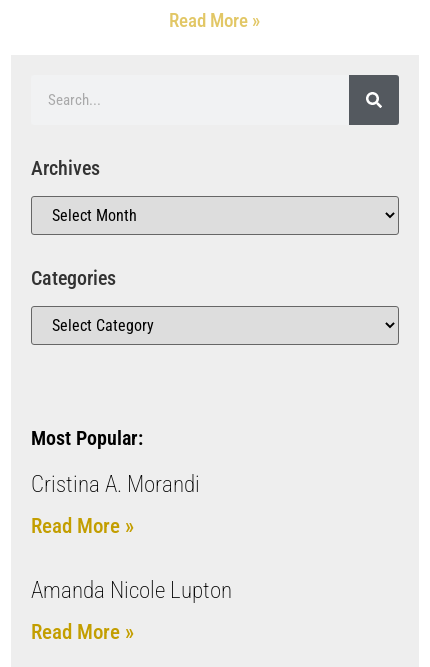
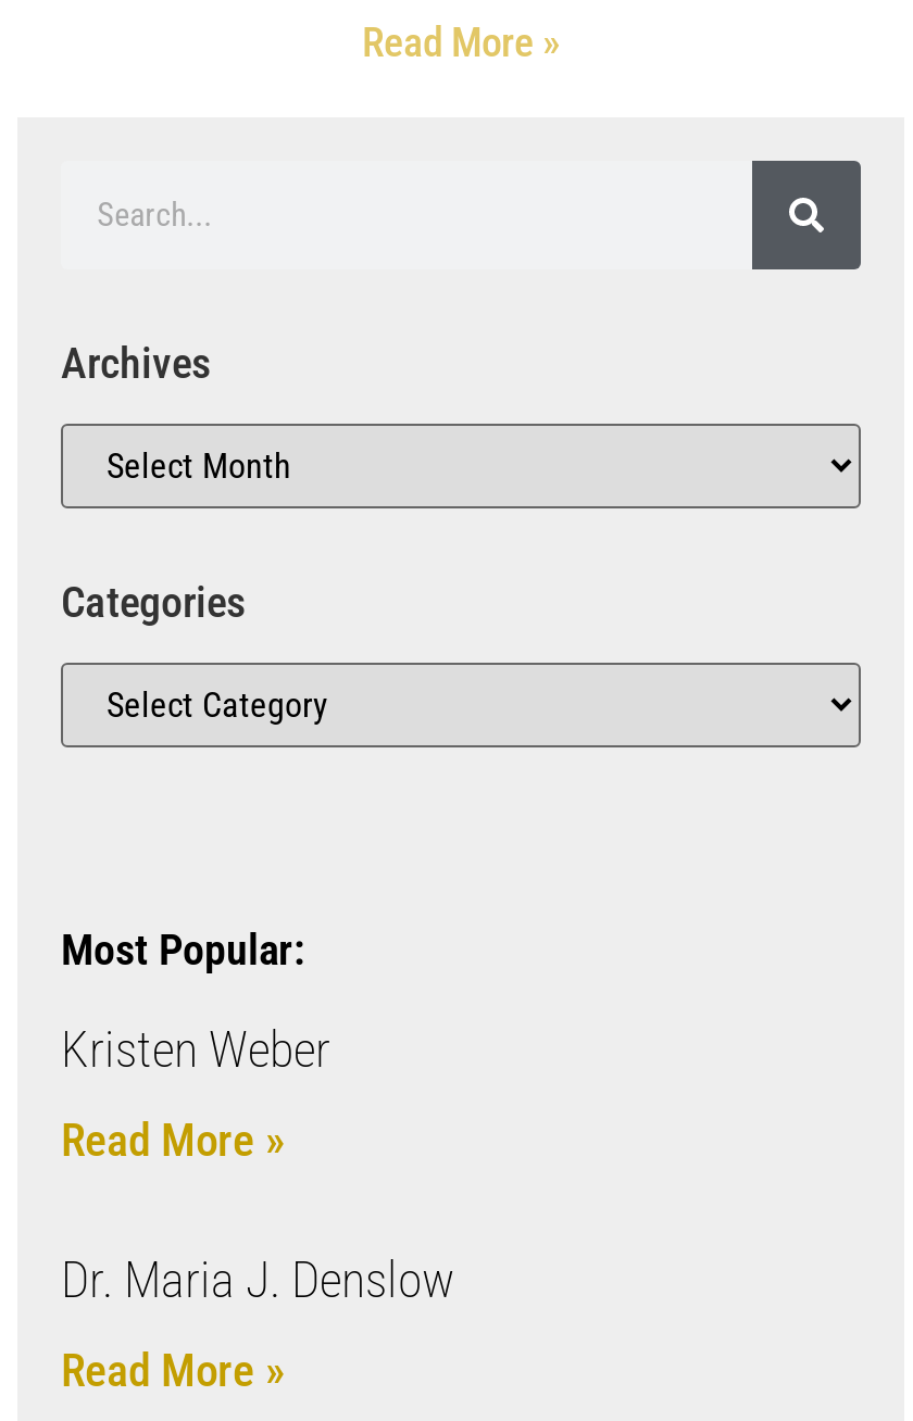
[31,471,200,498] Cristina A. Morandi -> [61,1021,330,1080] Kristen Weber
[31,577,232,604] Amanda Nicole Lupton -> [61,1251,454,1310] Dr. Maria J. Denslow

